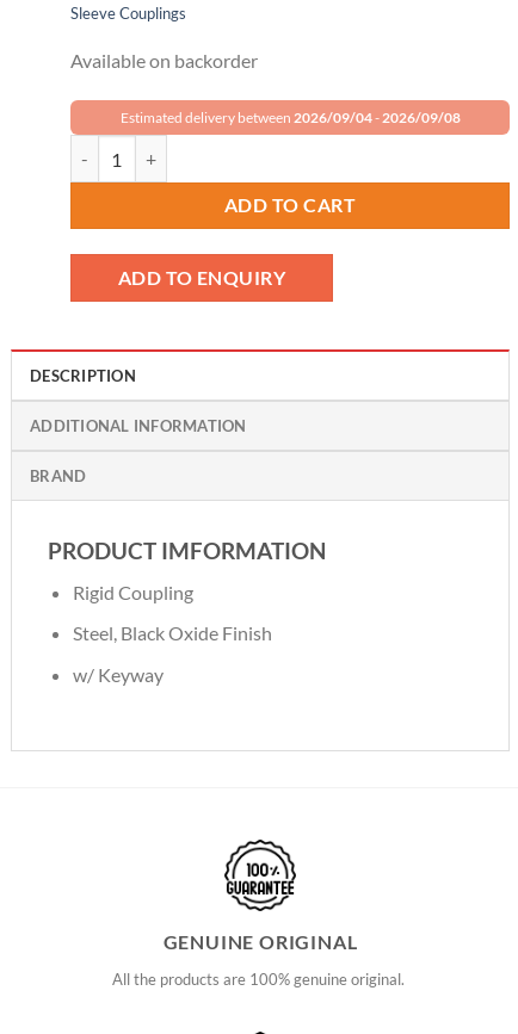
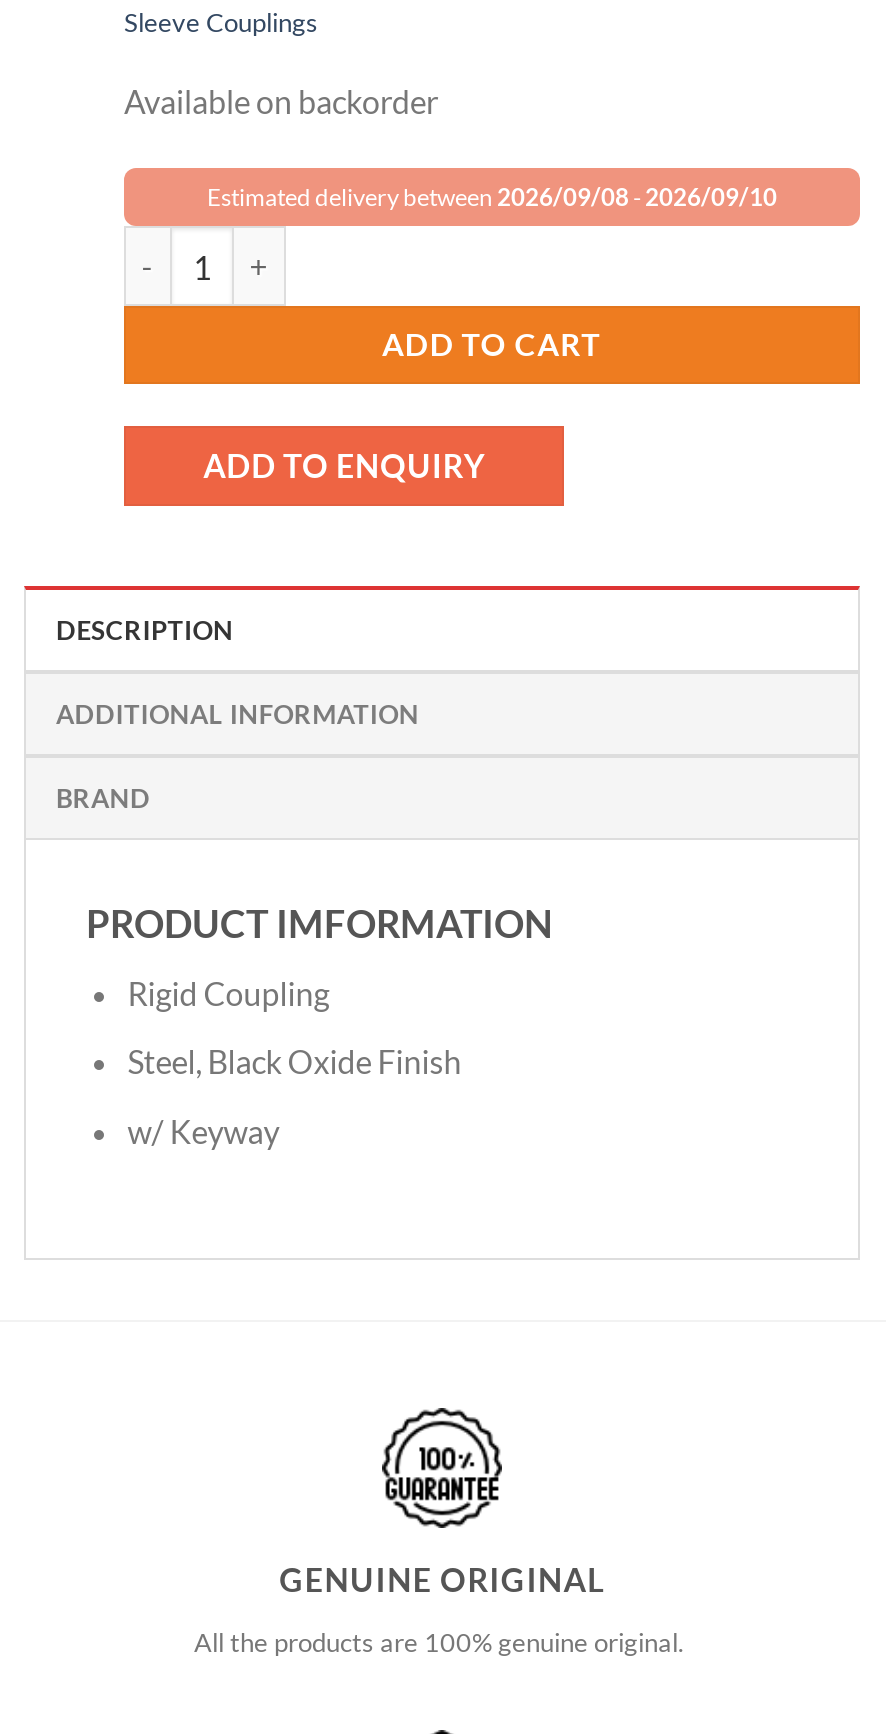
[120,109,460,127] Estimated delivery between 2026/09/04 - 2026/09/08 -> [207,182,777,212] Estimated delivery between 2026/09/08 - 2026/09/10

